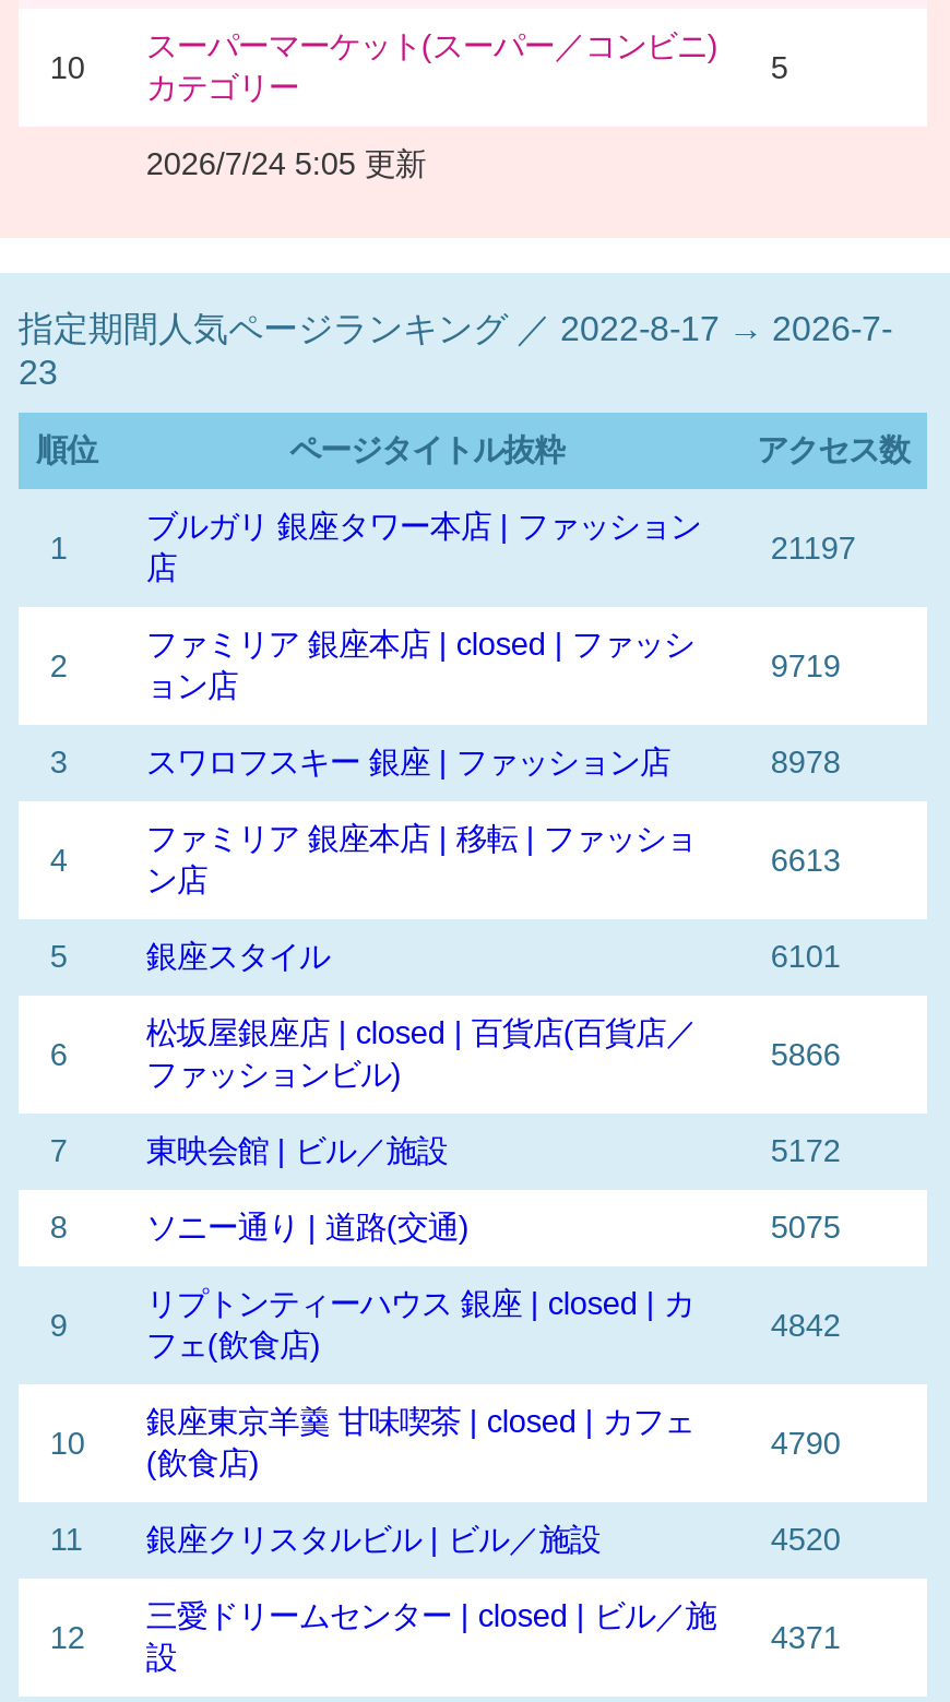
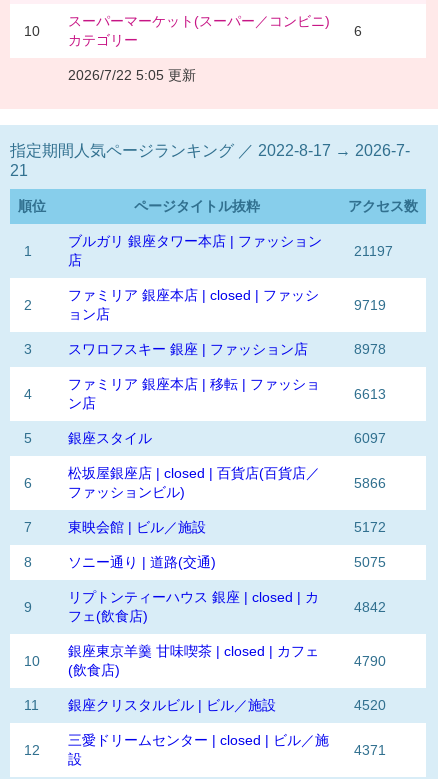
[771,49,788,84] 5 -> [354,23,362,39] 6
[146,145,426,180] 2026/7/24 5:05 更新 -> [68,67,196,83] 2026/7/22 5:05 更新
[19,353,58,390] 23 -> [10,162,28,179] 21
[771,938,841,973] 6101 -> [354,430,386,446] 6097

